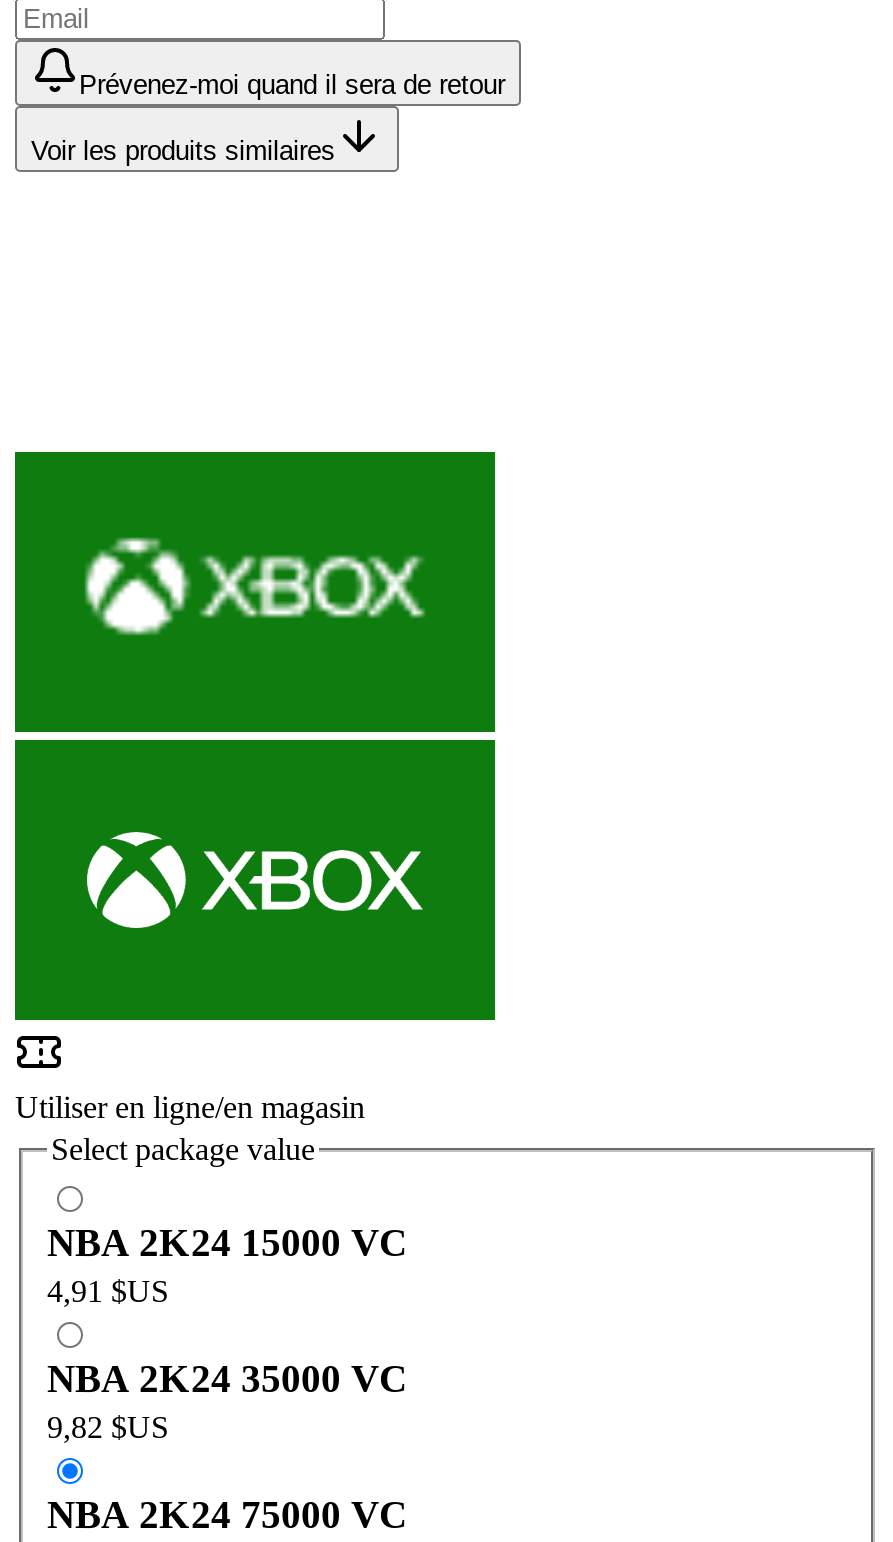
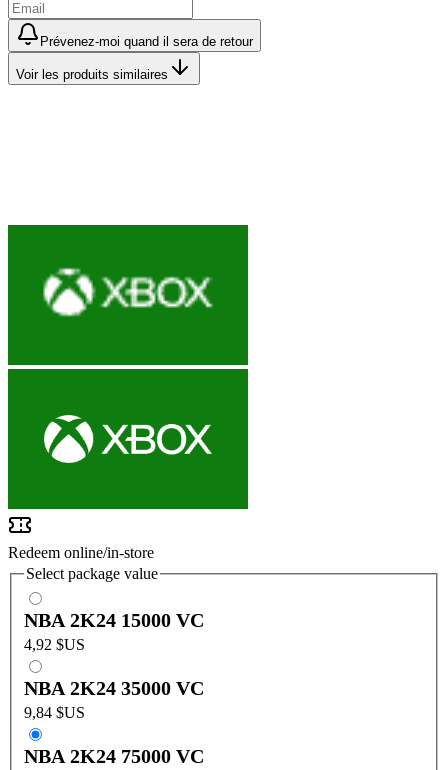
[15,1090,365,1124] Utiliser en ligne/en magasin -> [8,544,154,561] Redeem online/in-store
[47,1273,169,1307] 4,91 $US -> [24,636,85,653] 4,92 $US
[47,1409,169,1443] 9,82 $US -> [24,704,85,721] 9,84 $US

